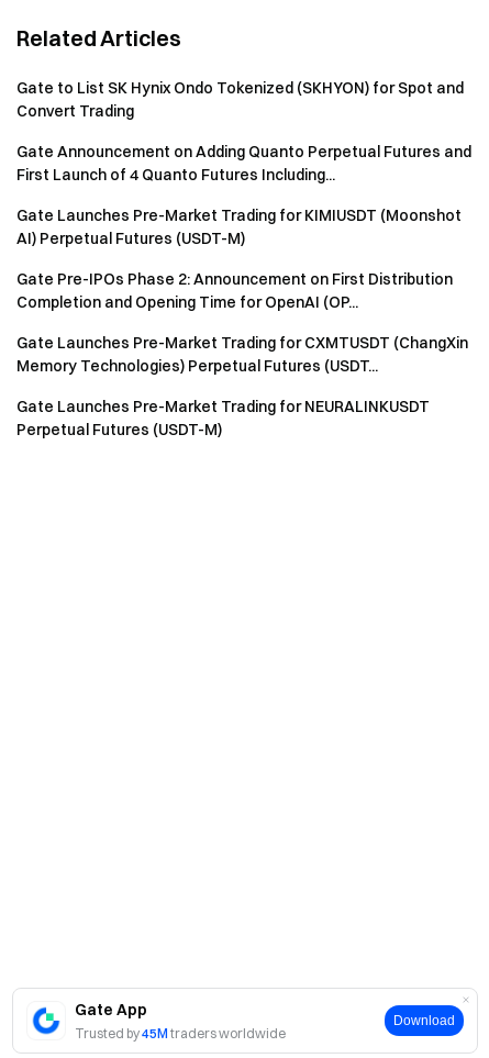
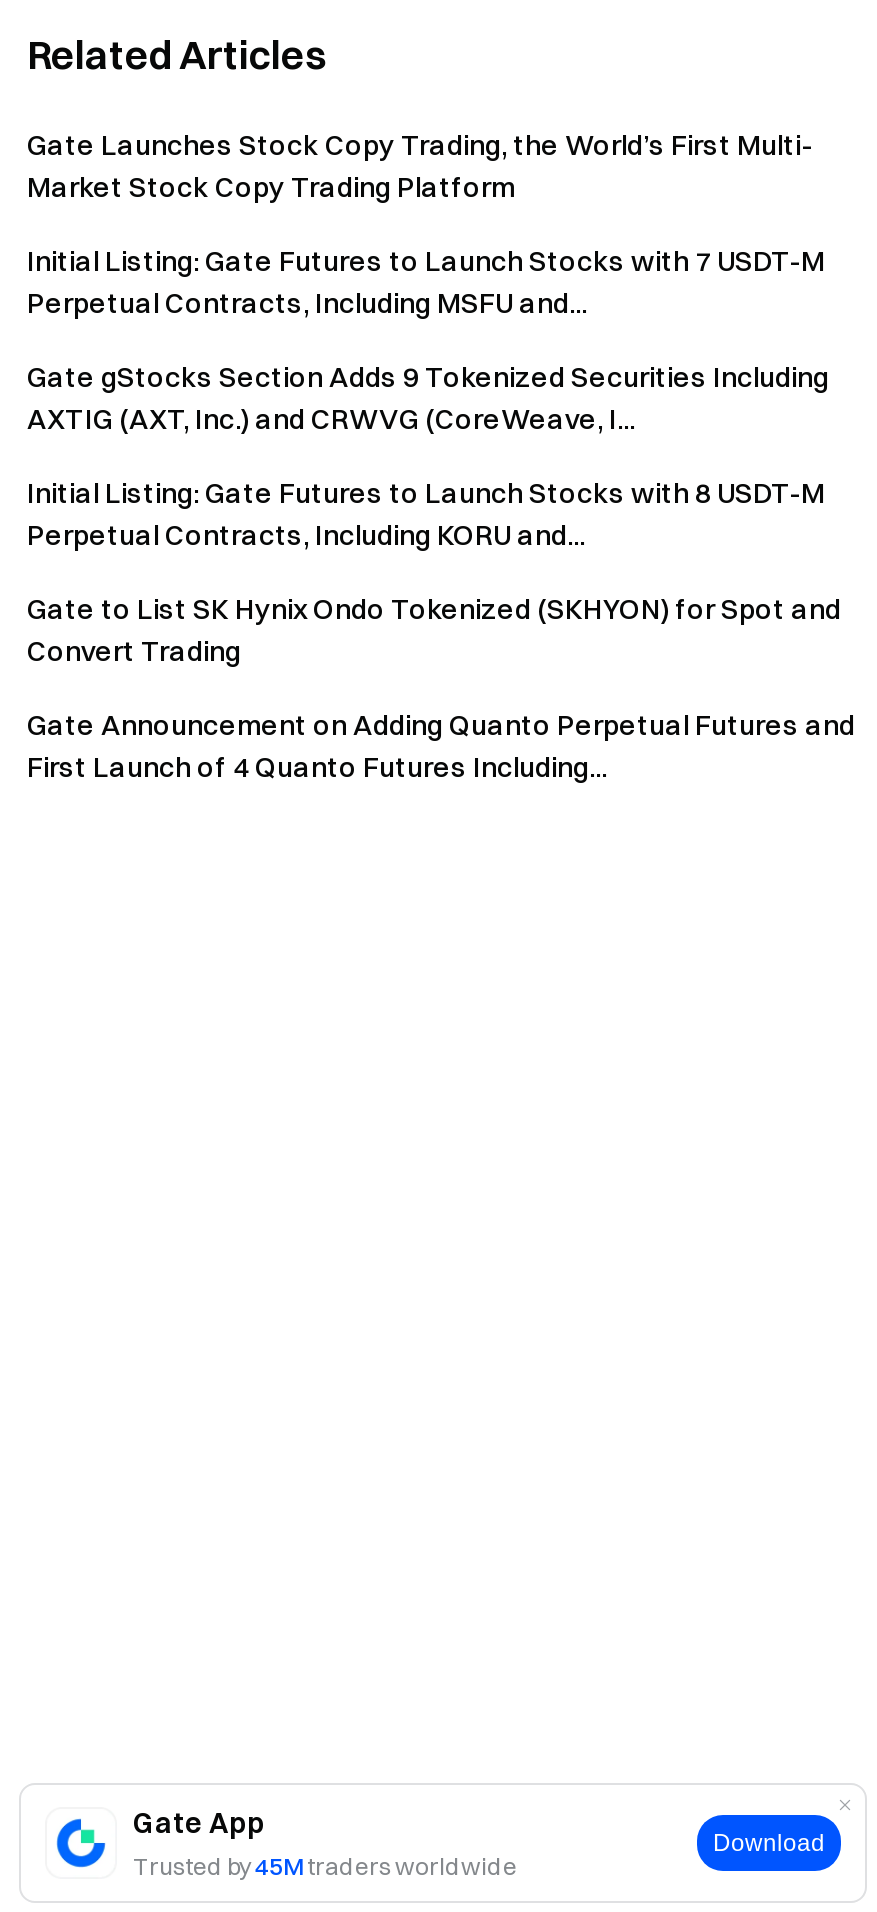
none -> [27,127,829,553] Gate Launches Stock Copy Trading, the World’s First Multi- | Market Stock Copy Trading Platform | Initial Listing: Gate Futures to Launch Stocks with 7 USDT-M | Perpetual Contracts, Including MSFU and... | Gate gStocks Section Adds 9 Tokenized Securities Including | AXTIG (AXT, Inc.) and CRWVG (CoreWeave, I... | Initial Listing: Gate Futures to Launch Stocks with 8 USDT-M | Perpetual Contracts, Including KORU and...
moved [16,78,471,185] -> [27,591,855,785]: Gate to List SK Hynix Ondo Tokenized (SKHYON) for Spot and | Convert Trading | Gate Announcement on Adding Quanto Perpetual Futures and | First Launch of 4 Quanto Futures Including...
[16,205,468,439] Gate Launches Pre-Market Trading for KIMIUSDT (Moonshot | AI) Perpetual Futures (USDT-M) | Gate Pre-IPOs Phase 2: Announcement on First Distribution | Completion and Opening Time for OpenAI (OP... | Gate Launches Pre-Market Trading for CXMTUSDT (ChangXin | Memory Technologies) Perpetual Futures (USDT... | Gate Launches Pre-Market Trading for NEURALINKUSDT | Perpetual Futures (USDT-M) -> none

